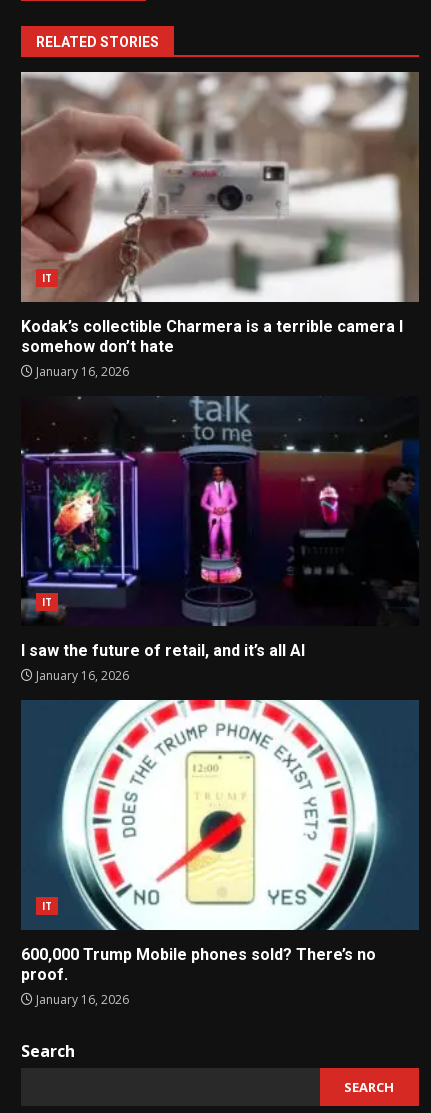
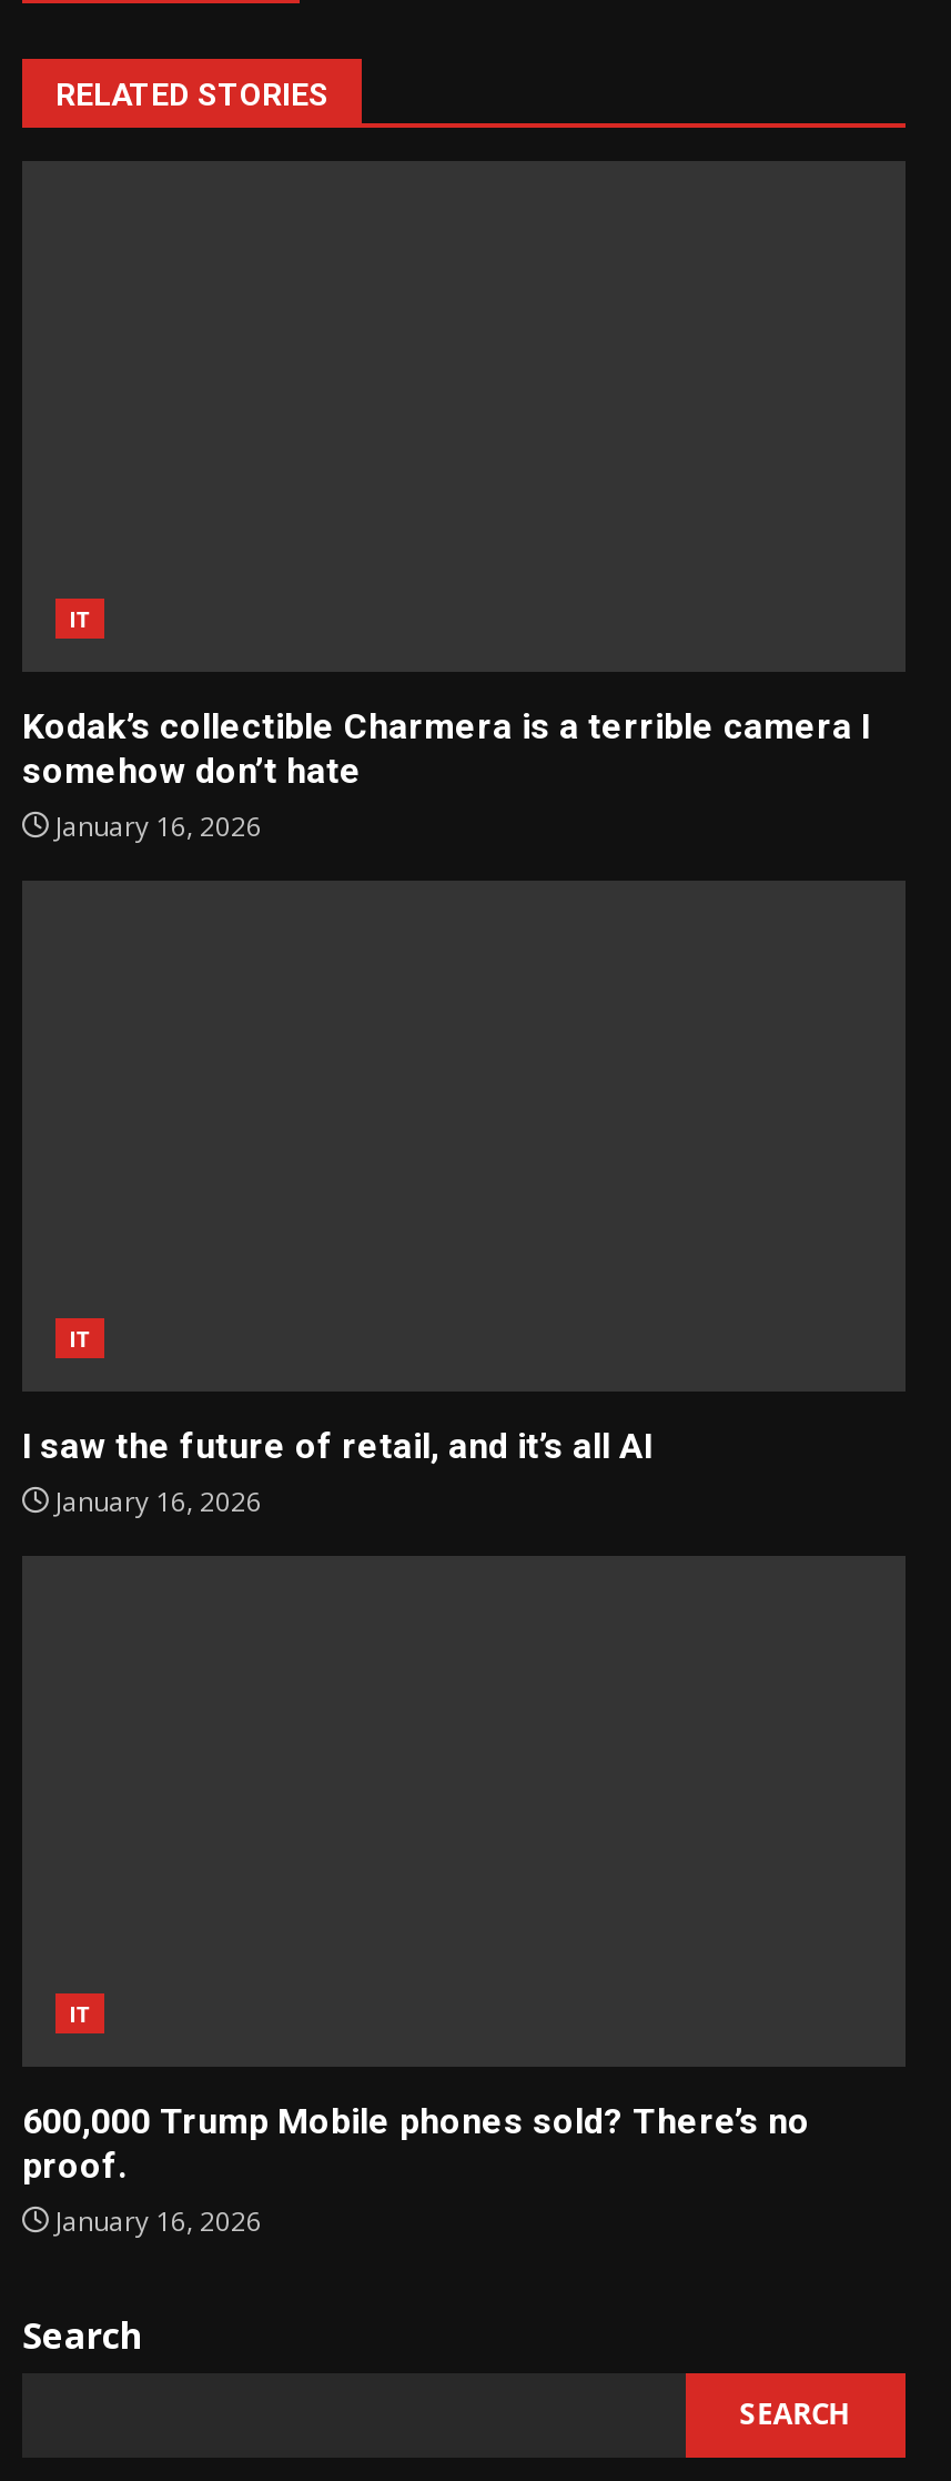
[21,71,419,303] [image] -> none
[20,396,418,626] [image] -> none
[23,699,417,931] [image] -> none

